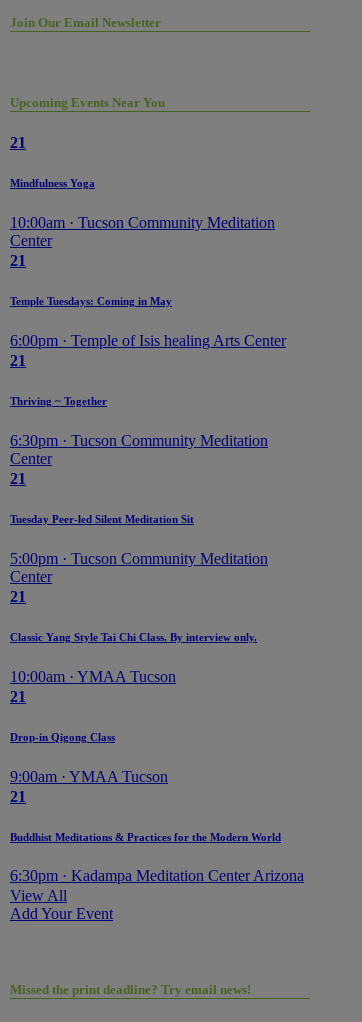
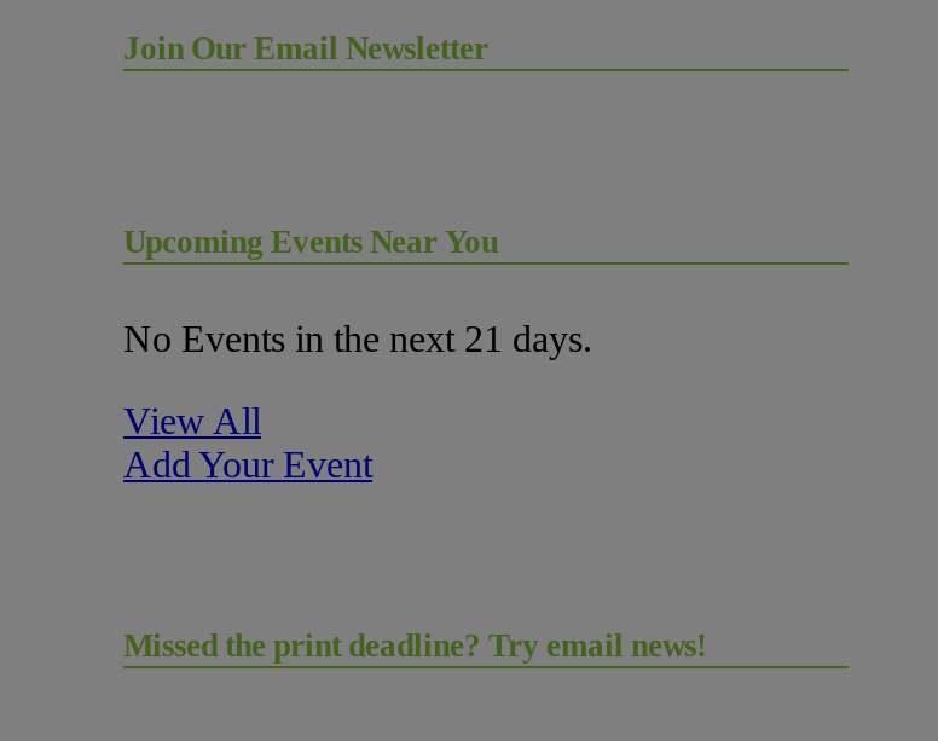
[10,134,304,884] 21 | Mindfulness Yoga | 10:00am · Tucson Community Meditation | Center | 21 | Temple Tuesdays: Coming in May | 6:00pm · Temple of Isis healing Arts Center | 21 | Thriving ~ Together | 6:30pm · Tucson Community Meditation | Center | 21 | Tuesday Peer-led Silent Meditation Sit | 5:00pm · Tucson Community Meditation | Center | 21 | Classic Yang Style Tai Chi Class. By interview only. | 10:00am · YMAA Tucson | 21 | Drop-in Qigong Class | 9:00am · YMAA Tucson | 21 | Buddhist Meditations & Practices for the Modern World | 6:30pm · Kadampa Meditation Center Arizona -> [123,318,592,359] No Events in the next 21 days.

